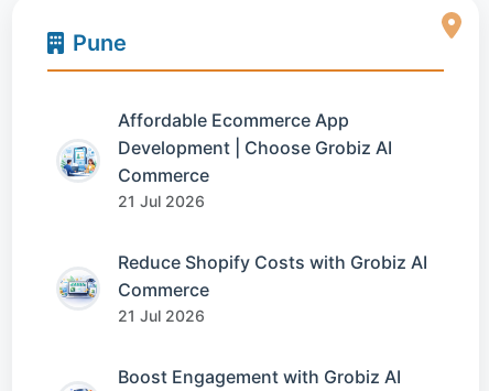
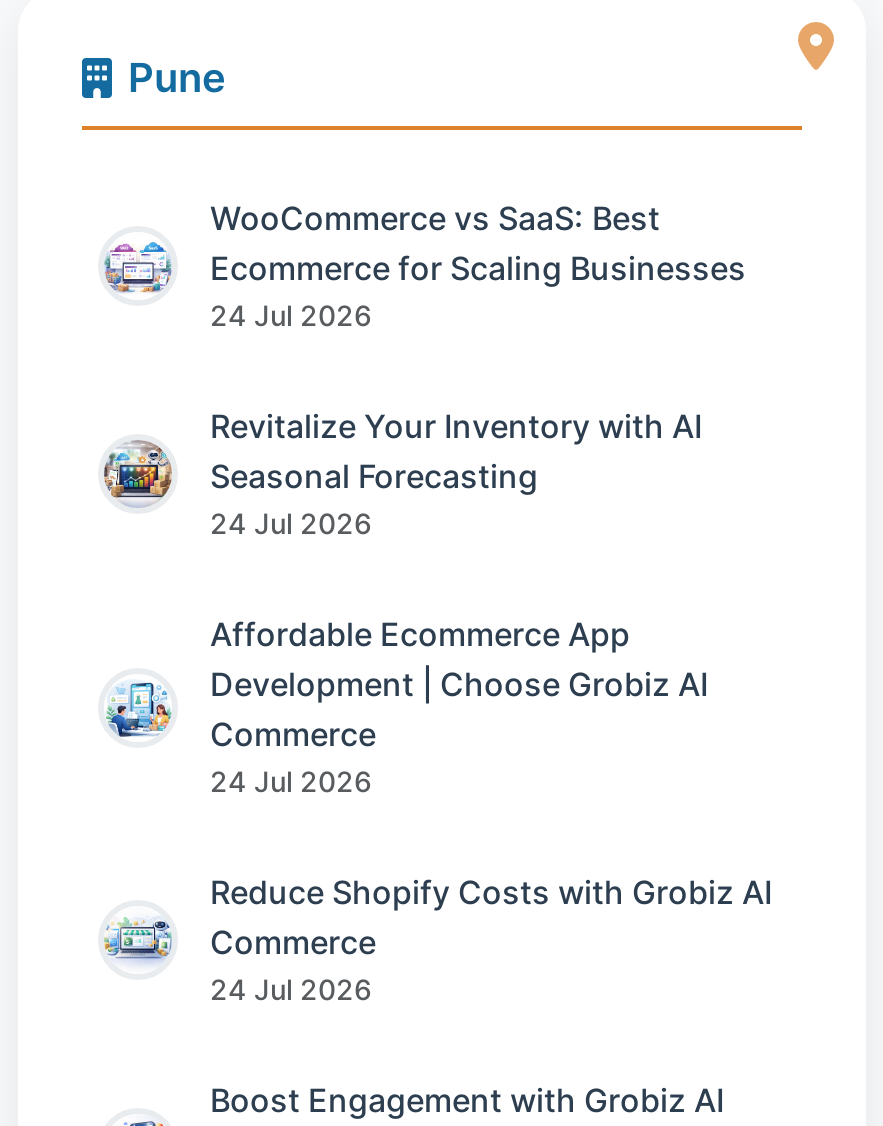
none -> [100,198,746,540] [image] | WooCommerce vs SaaS: Best | Ecommerce for Scaling Businesses | 24 Jul 2026 | Revitalize Your Inventory with AI | Seasonal Forecasting | 24 Jul 2026
none -> [100,436,176,514] [image]
[118,192,205,210] 21 Jul 2026 -> [210,764,372,798] 24 Jul 2026
[118,306,205,325] 21 Jul 2026 -> [210,972,372,1006] 24 Jul 2026

